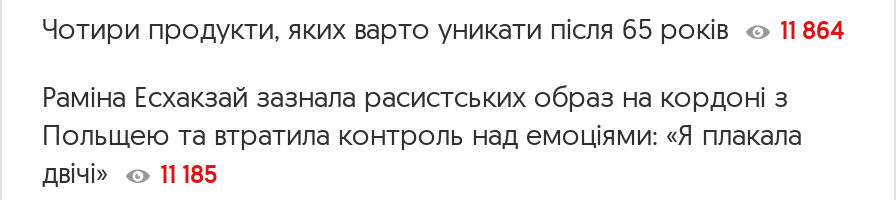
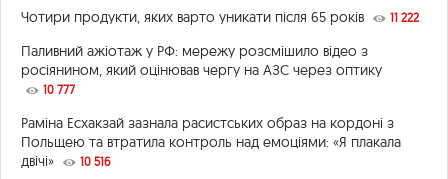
[780,15,844,45] 11 864 -> [21,10,419,97] 11 222 | Паливний ажіотаж у РФ: мережу розсмішило відео з | росіянином, який оцінював чергу на АЗС через оптику | 10 777
[42,155,216,191] двічі» 11 185 -> [21,152,111,170] двічі» 10 516

